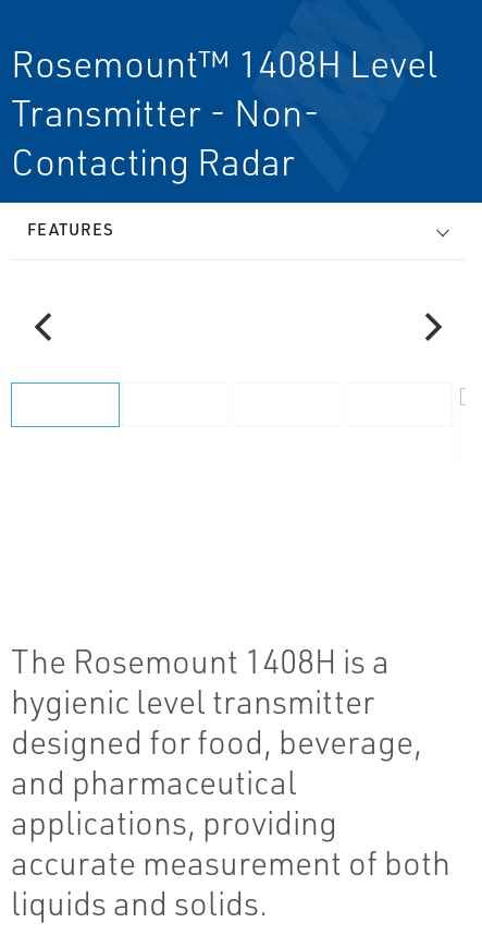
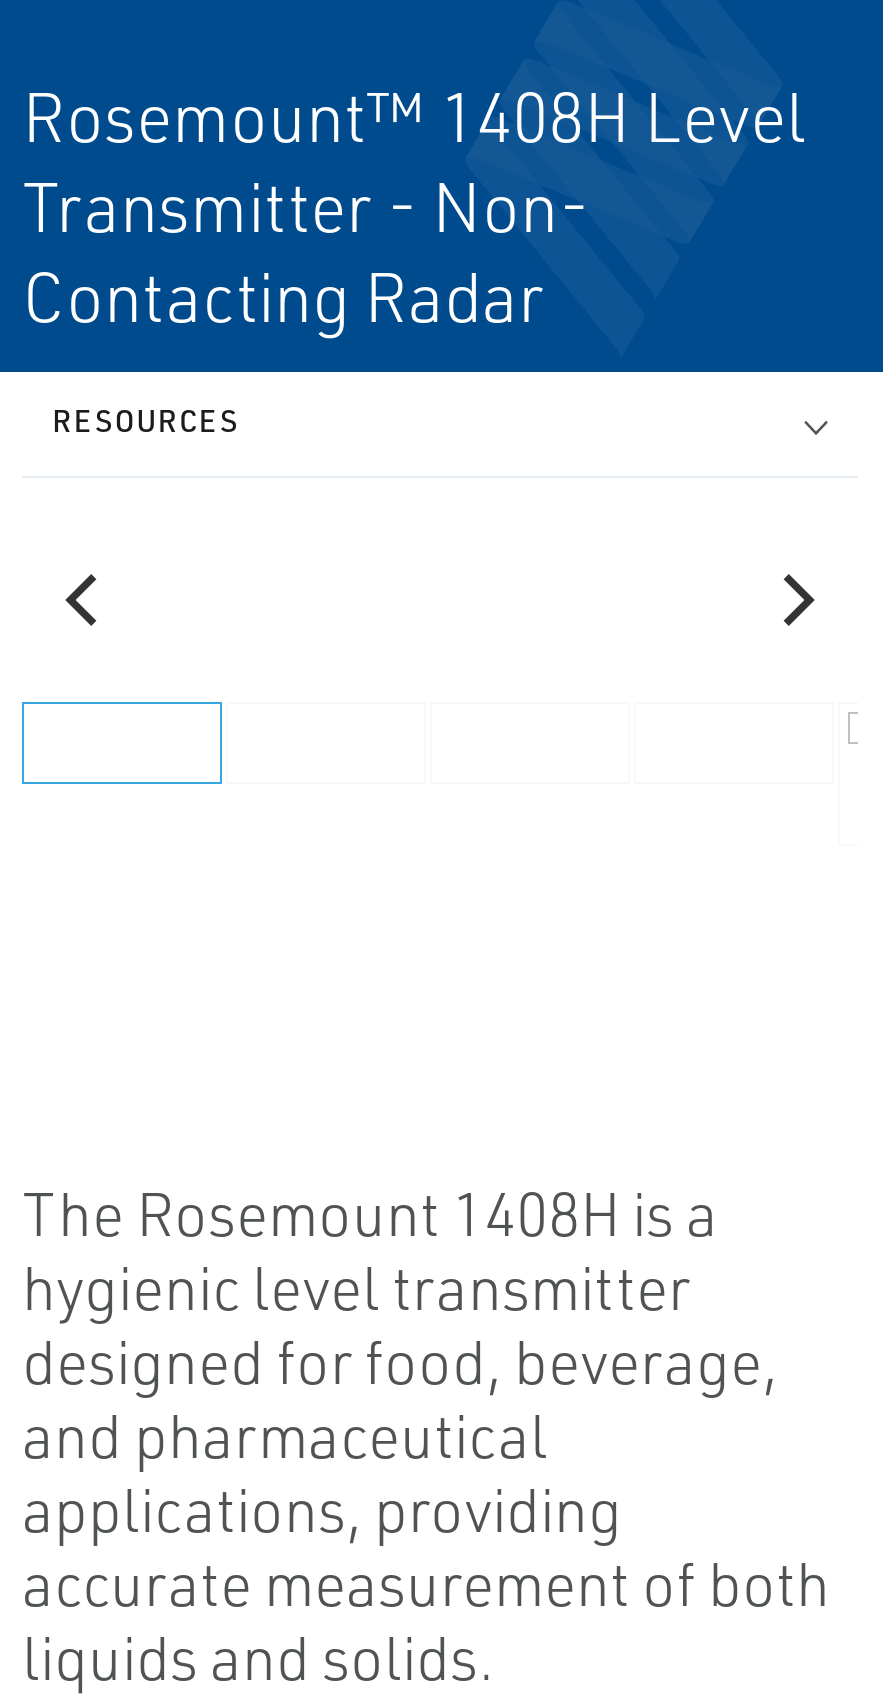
[27,219,114,240] FEATURES -> [52,402,240,440] RESOURCES

